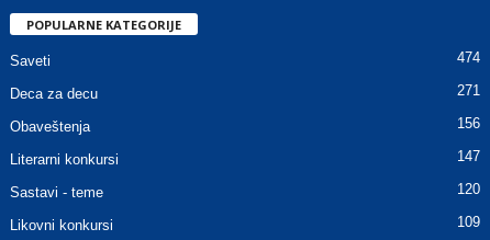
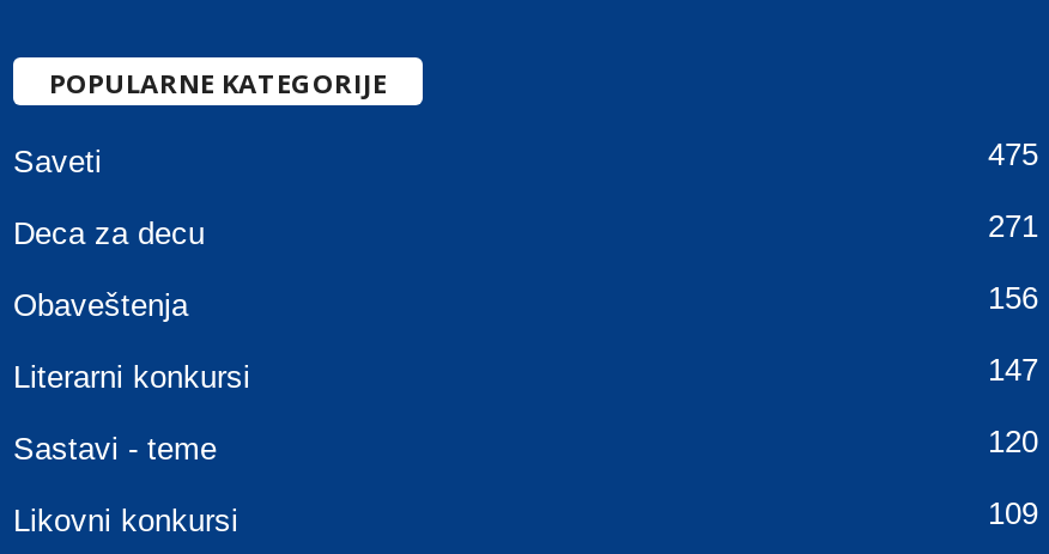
[457,49,480,65] 474 -> [988,136,1038,172] 475

